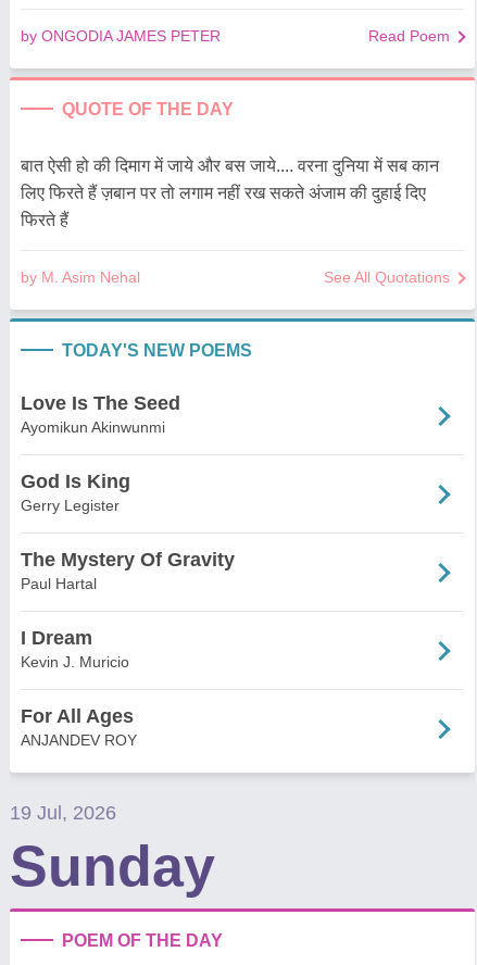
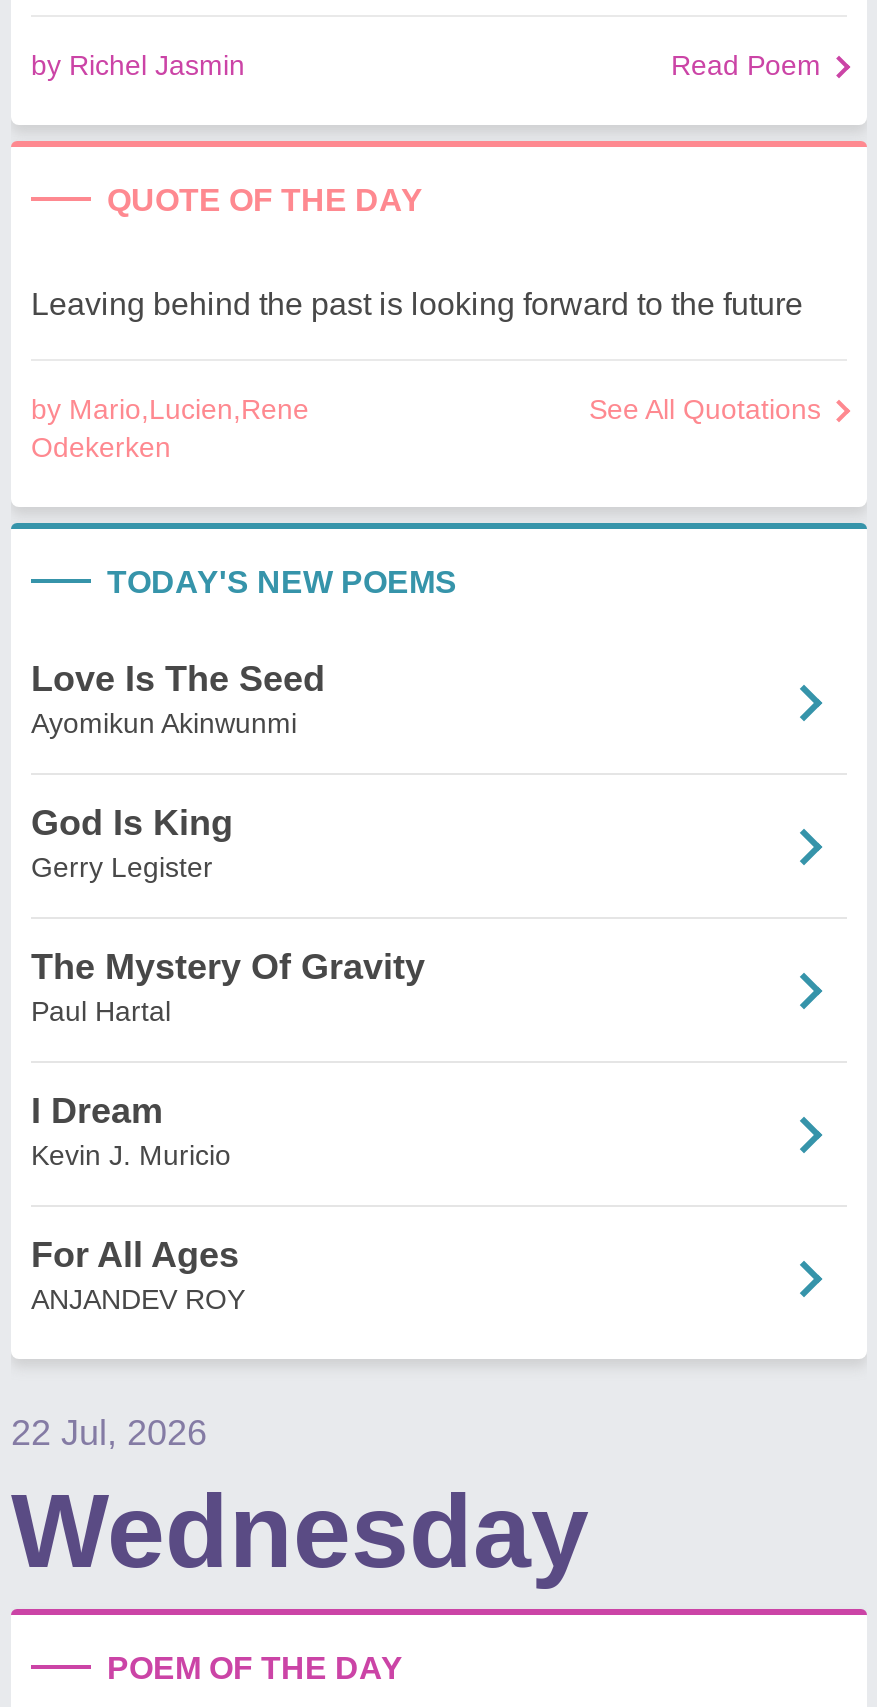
[21,27,221,45] by ONGODIA JAMES PETER -> [31,49,245,81] by Richel Jasmin
[21,156,439,286] बात ऐसी हो की दिमाग में जाये और बस जाये.... वरना दुनिया में सब कान | लिए फिरते हैं ज़बान पर तो लगाम नहीं रख सकते अंजाम की दुहाई दिए | फिरते हैं | by M. Asim Nehal -> [31,287,803,463] Leaving behind the past is looking forward to the future | by Mario,Lucien,Rene | Odekerken
moved [324,268,450,286] -> [589,393,821,425]: See All Quotations
[10,802,215,898] 19 Jul, 2026 | Sunday -> [11,1413,589,1589] 22 Jul, 2026 | Wednesday

